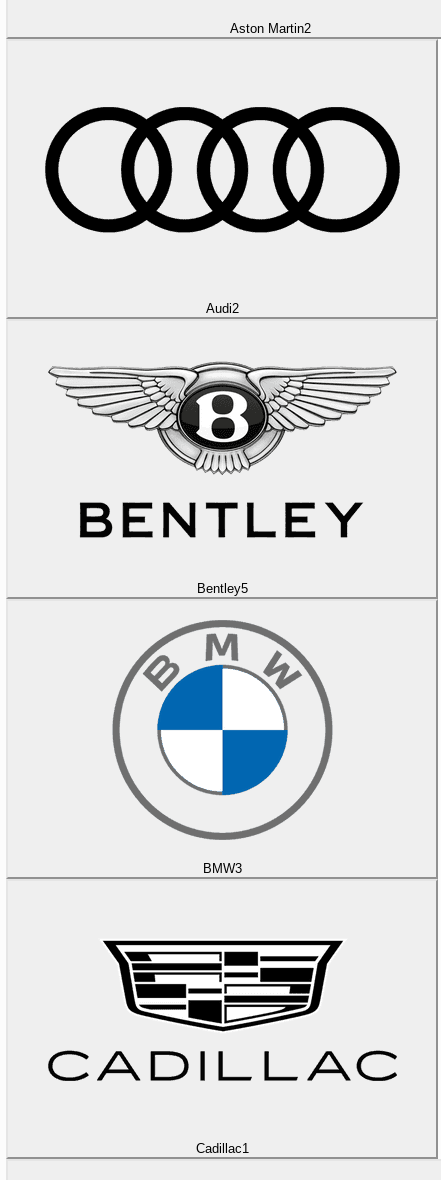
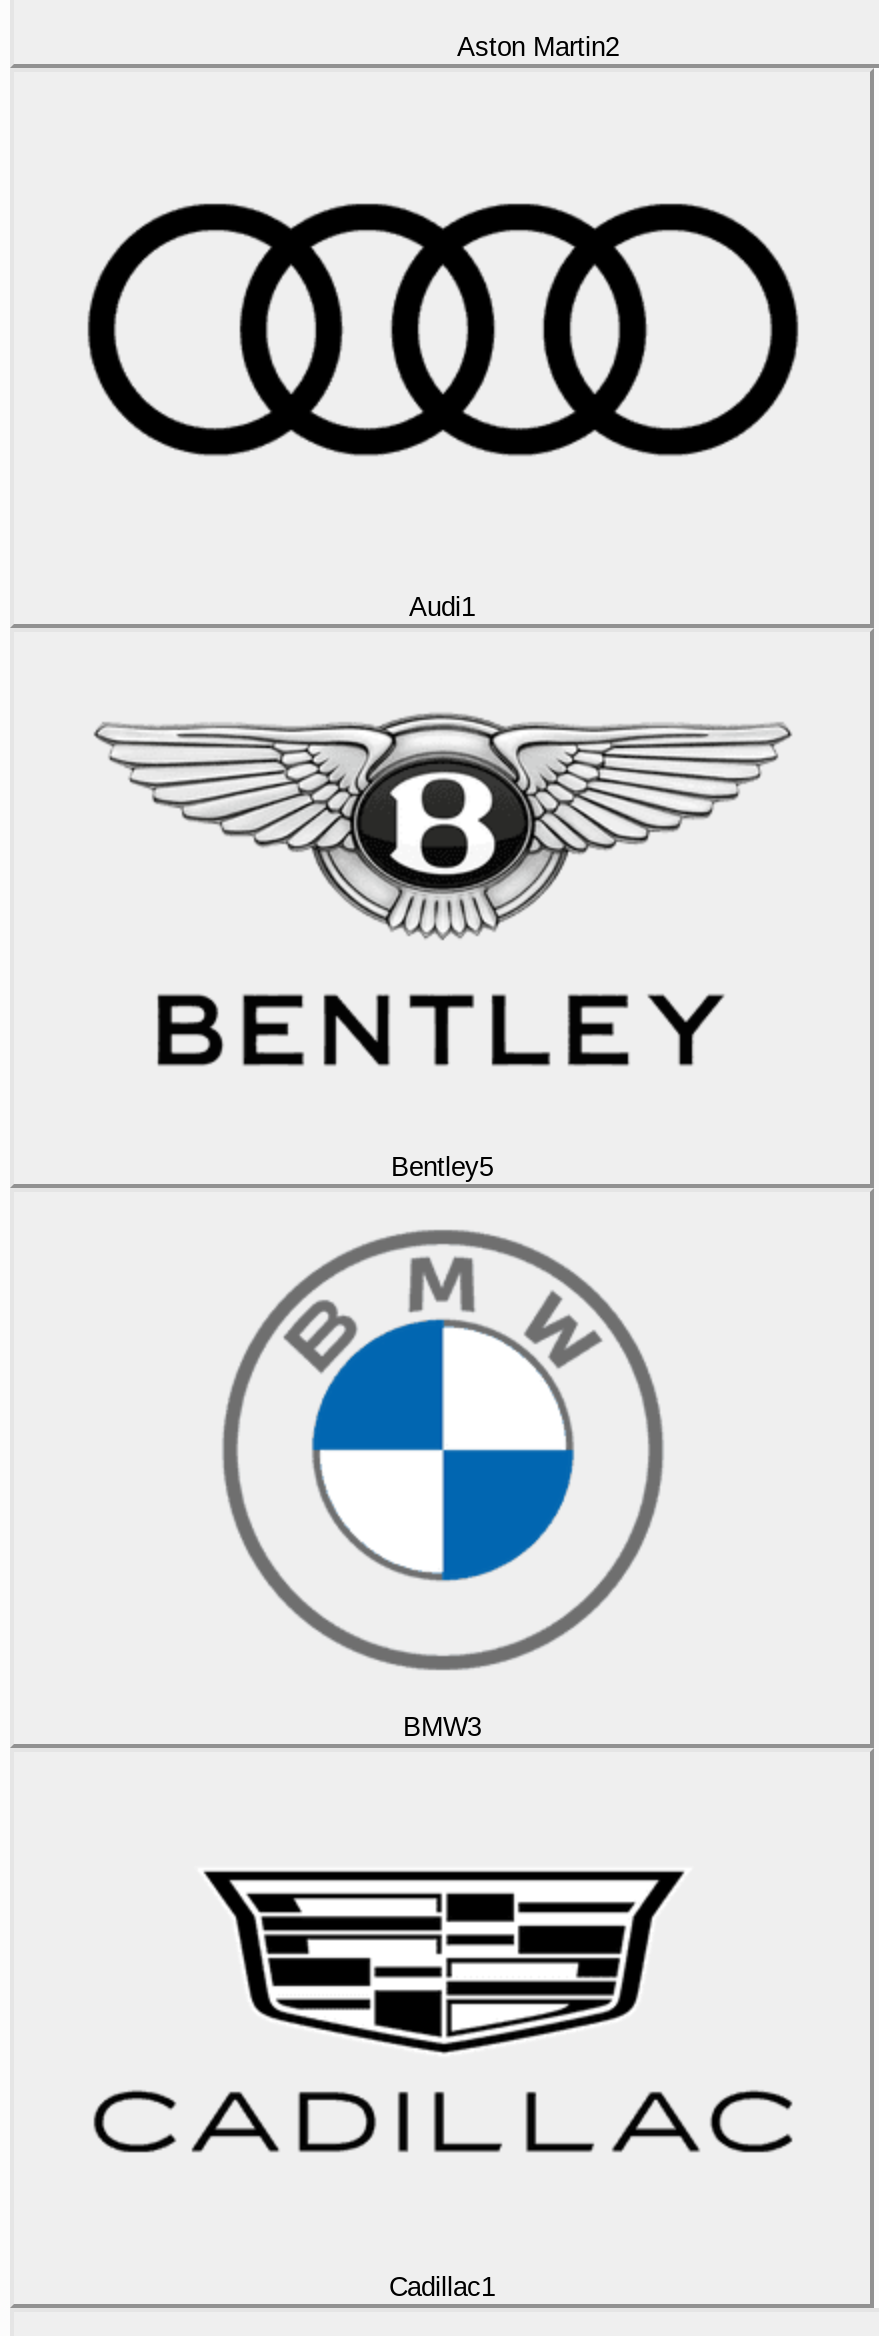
[205,301,238,316] Audi2 -> [409,592,475,622] Audi1

